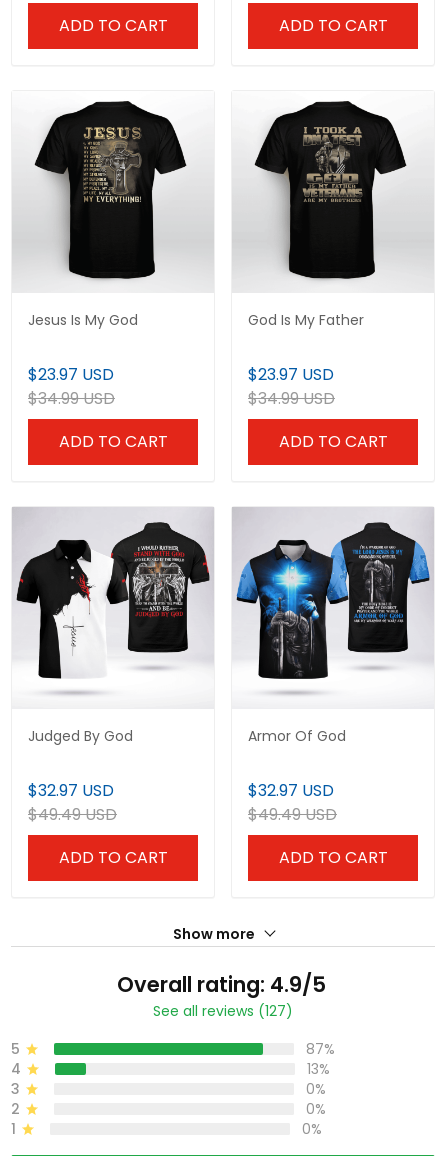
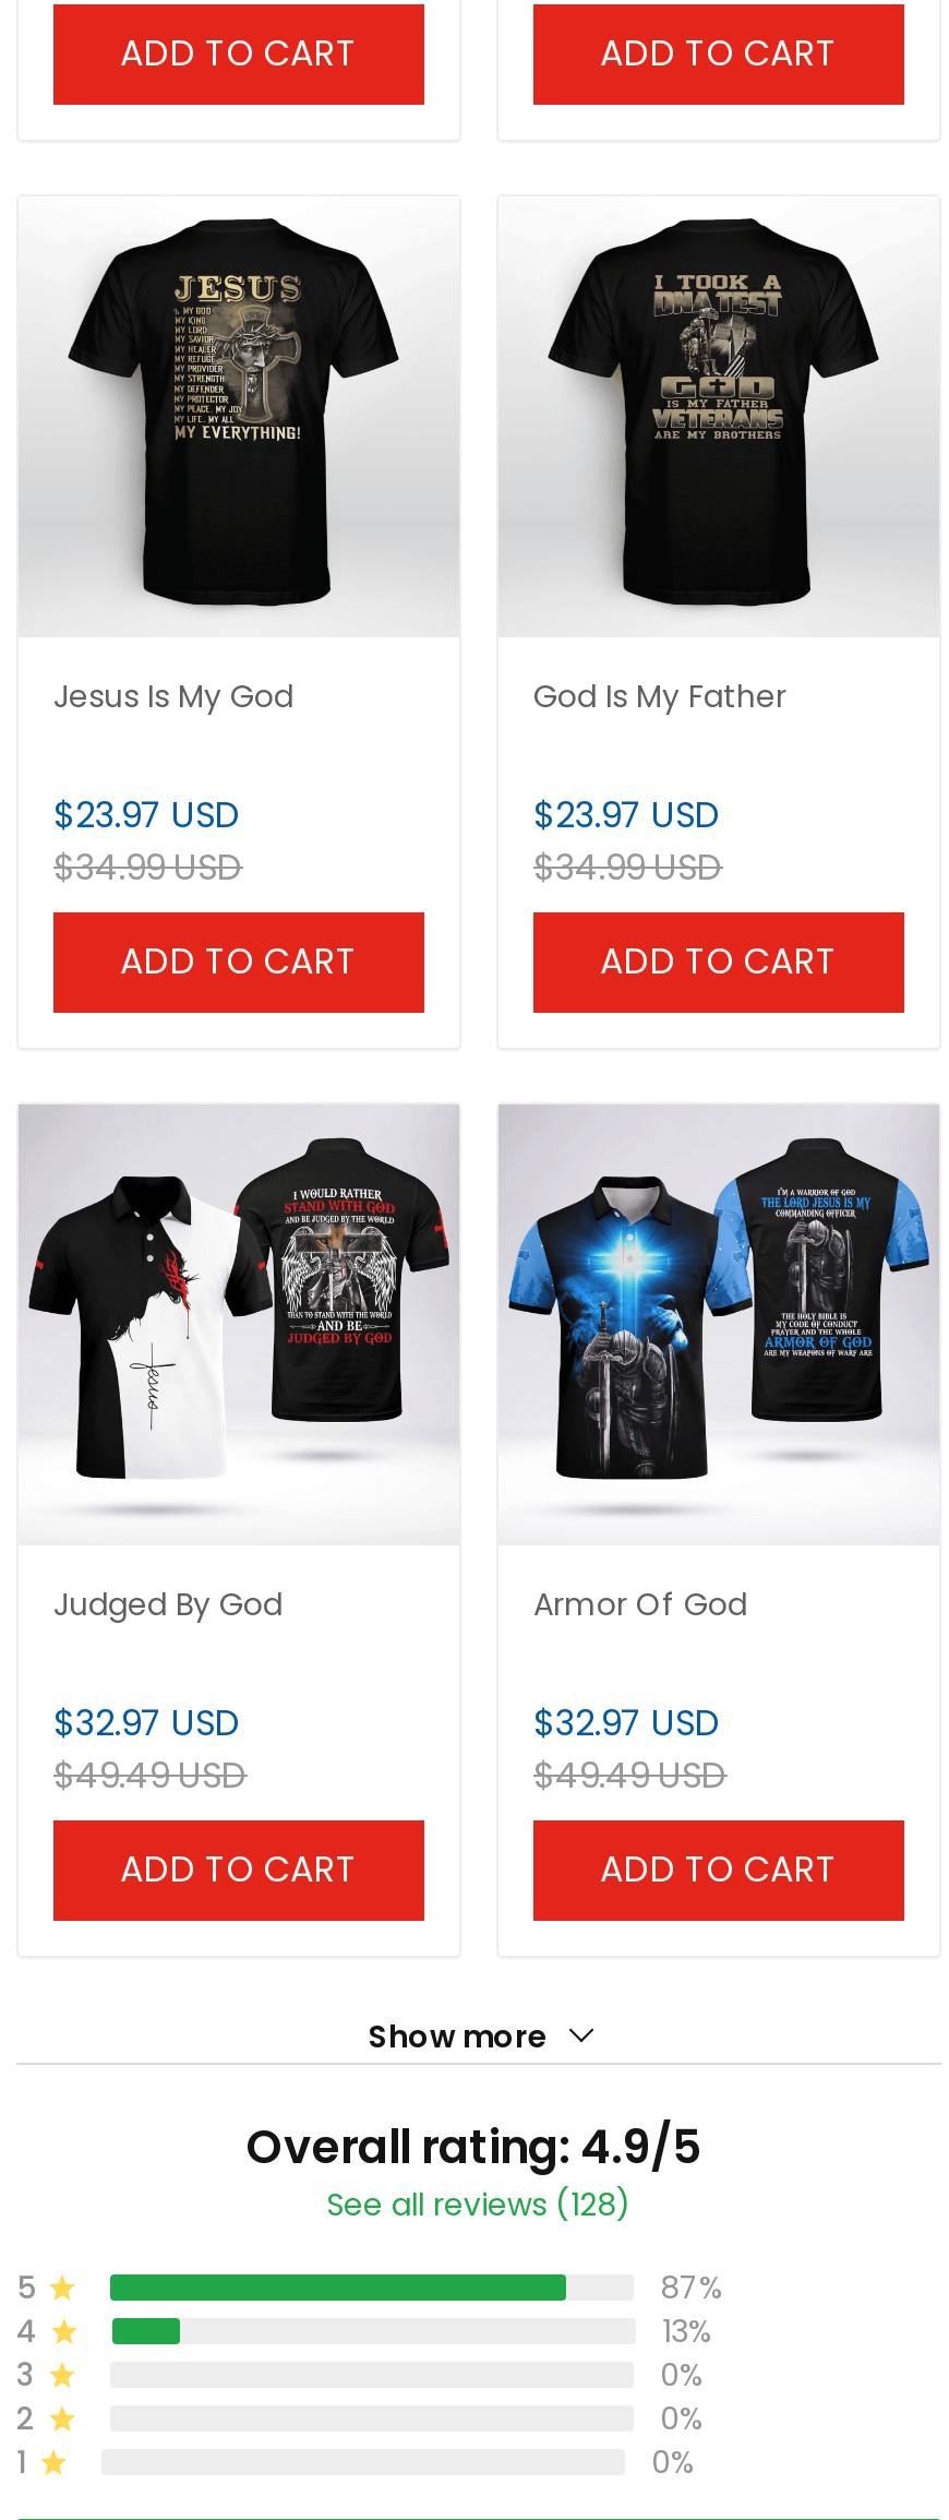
[153,1001,293,1021] See all reviews (127) -> [326,2182,632,2226] See all reviews (128)

